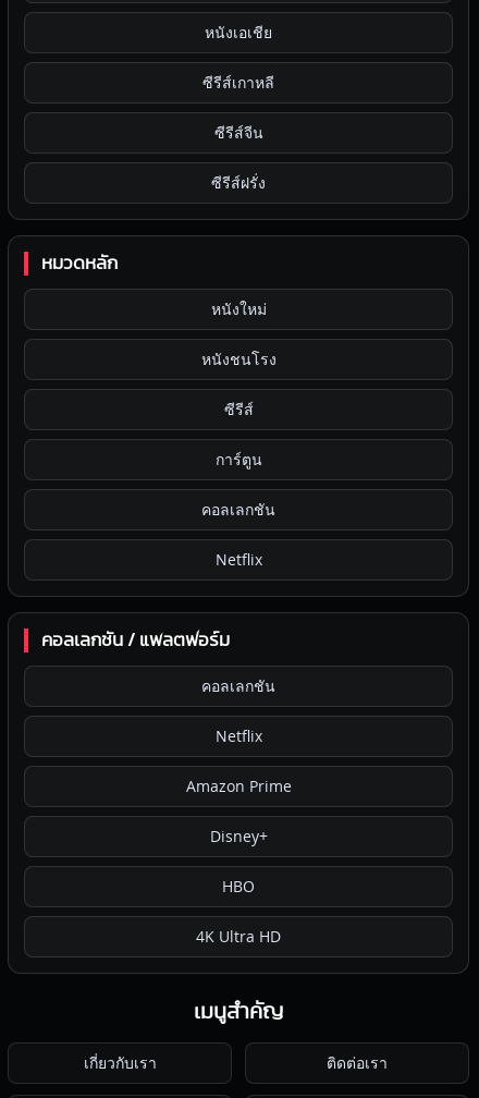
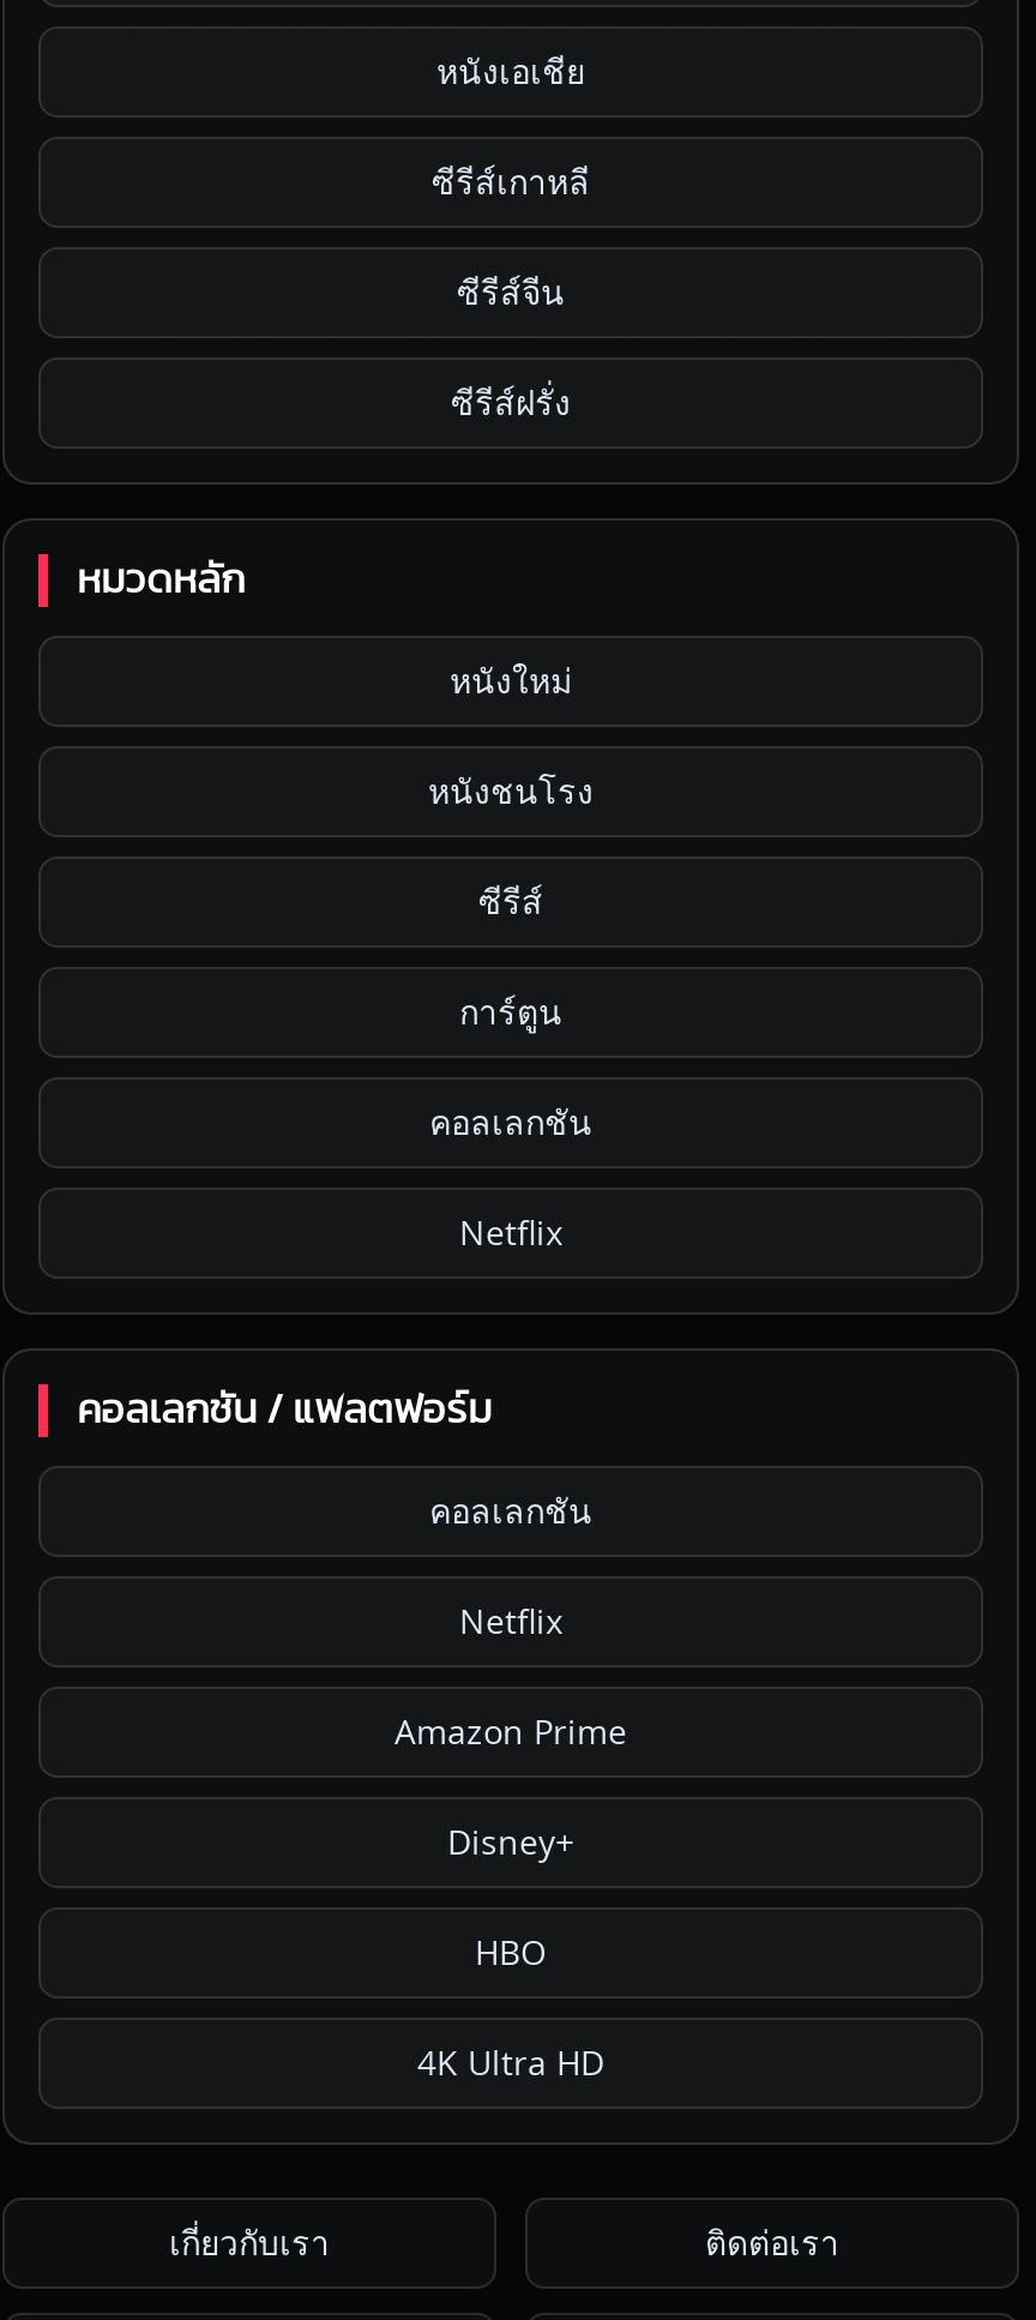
[194,1001,283,1023] เมนูสำคัญ -> none

